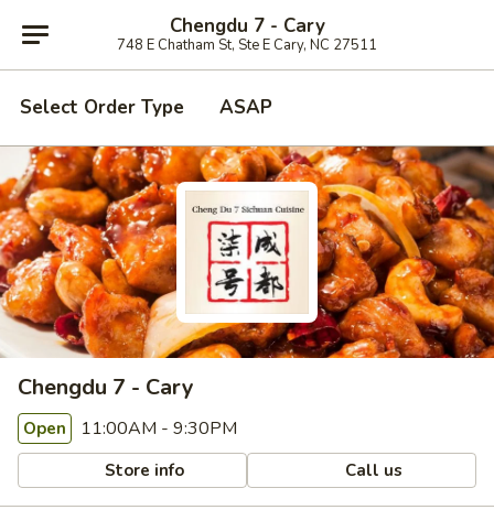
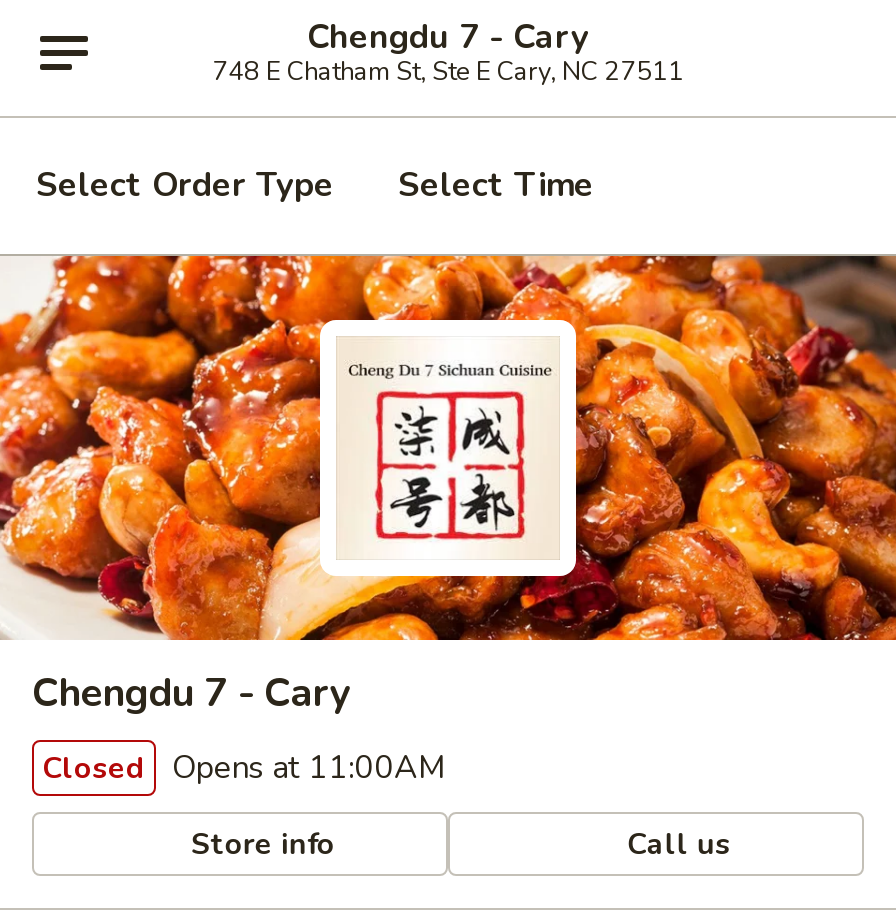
[219,95,272,120] ASAP -> [398,162,594,208] Select Time
[23,416,237,441] Open 11:00AM - 9:30PM -> [42,746,446,790] Closed Opens at 11:00AM

